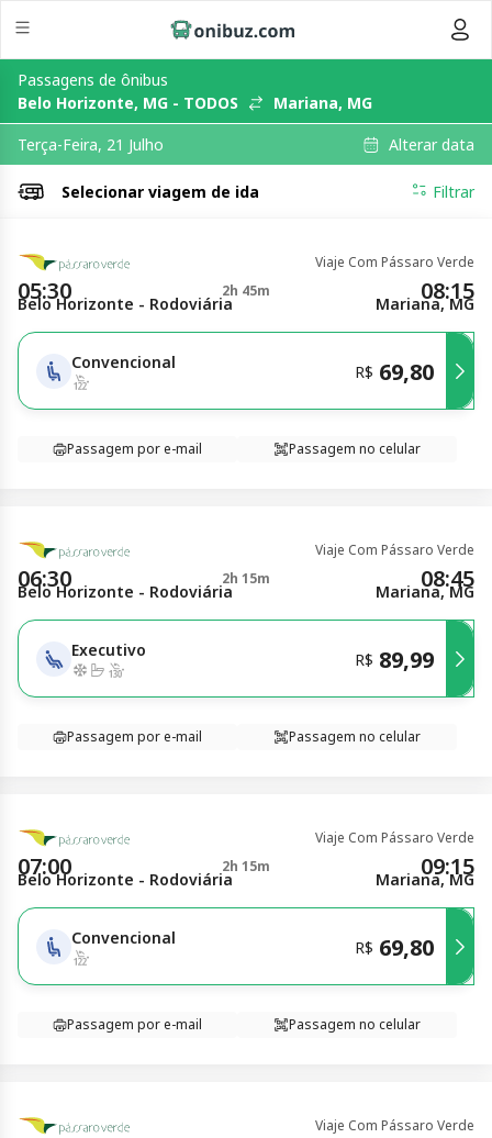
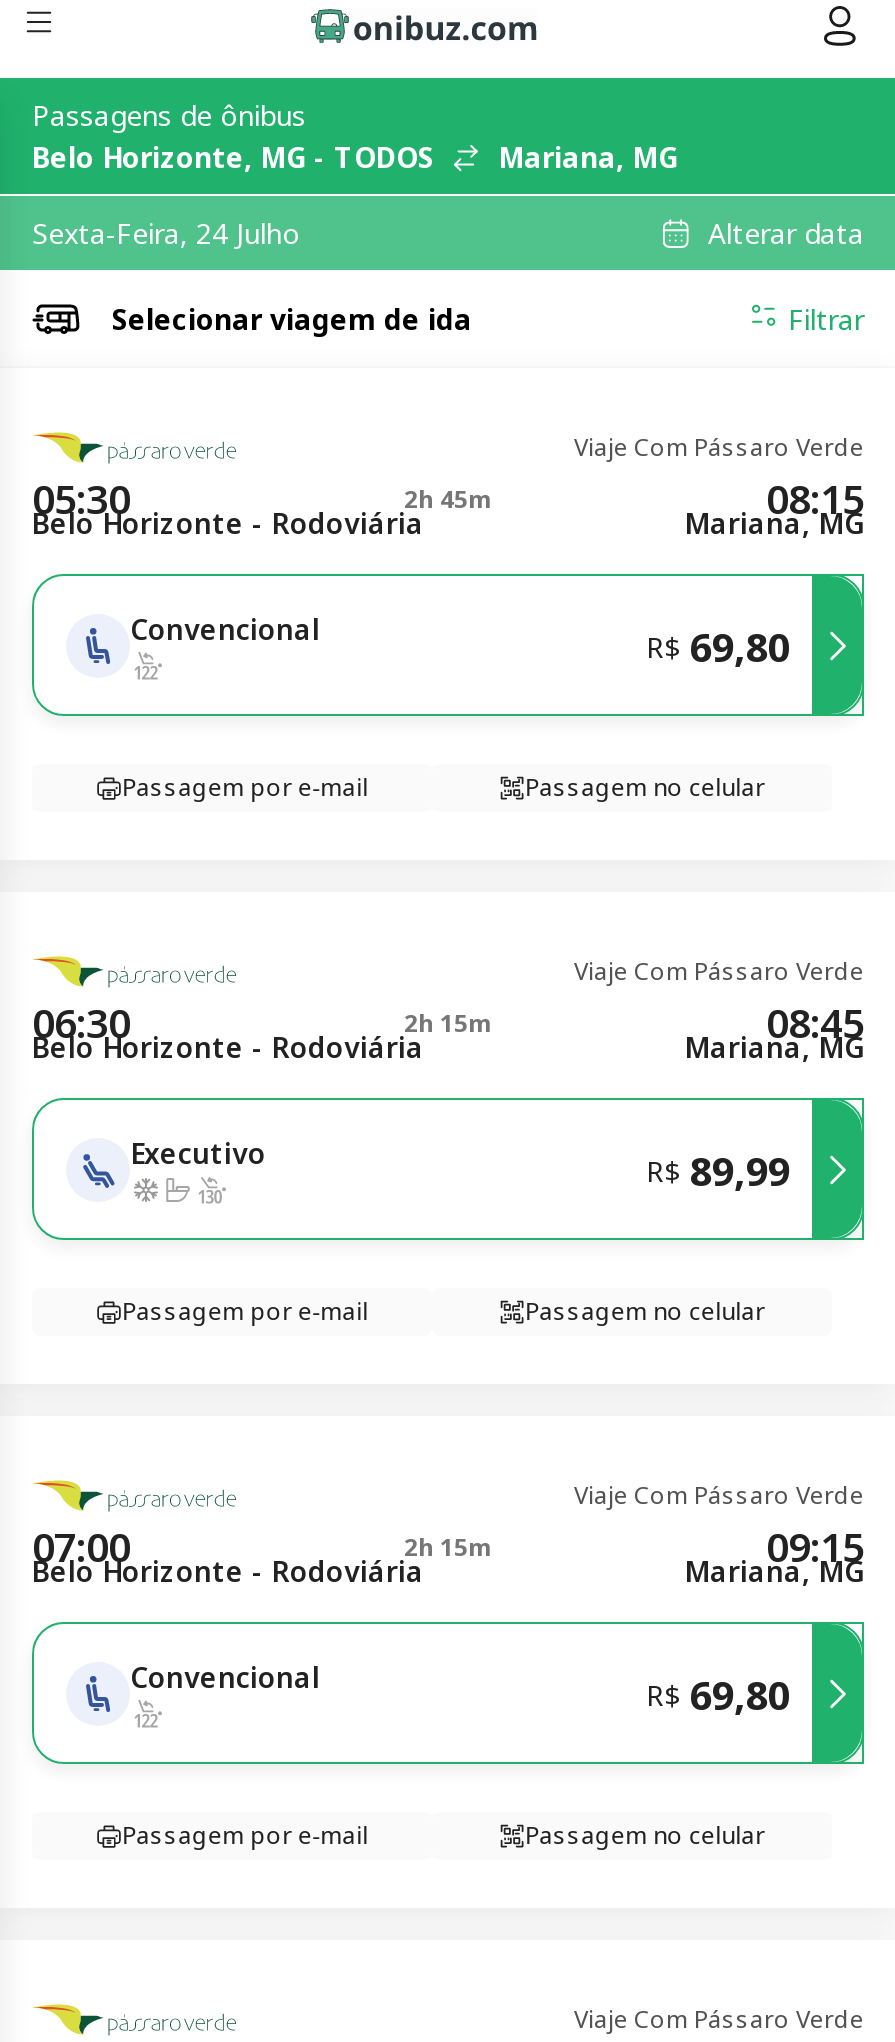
[18,134,164,155] Terça-Feira, 21 Julho -> [32,214,300,252] Sexta-Feira, 24 Julho

